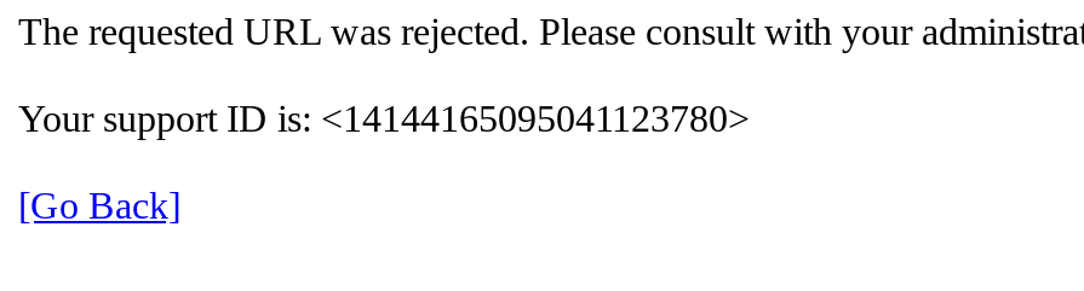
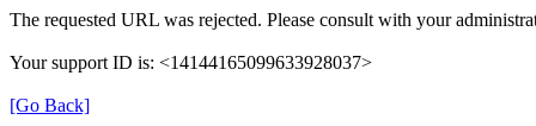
[18,98,750,139] Your support ID is: <14144165095041123780> -> [10,52,372,73] Your support ID is: <14144165099633928037>

